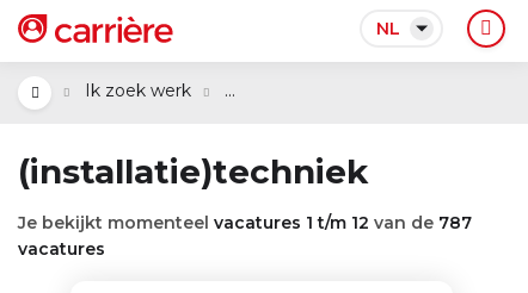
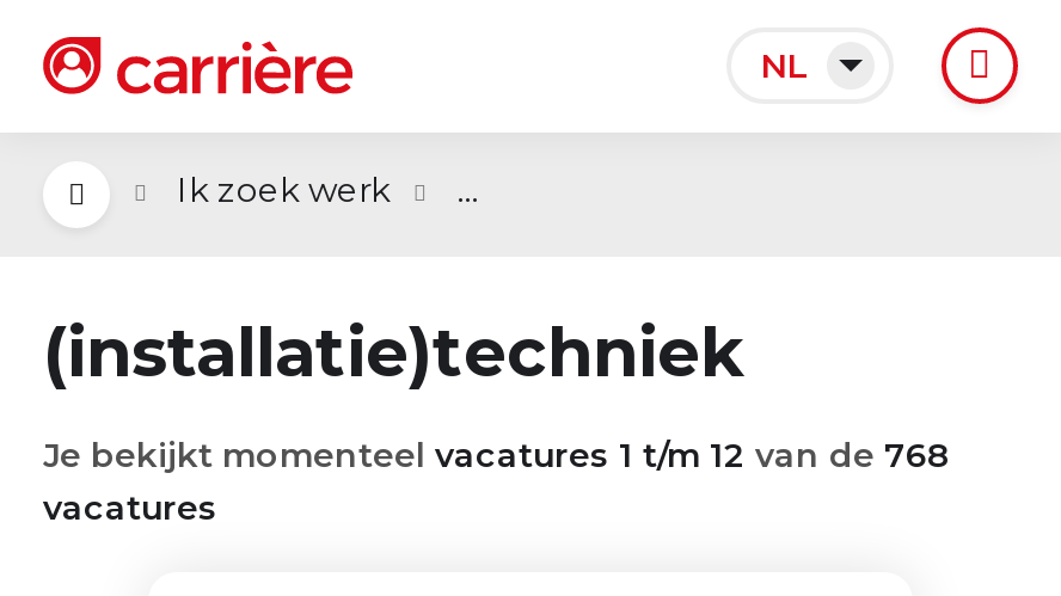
[18,212,472,233] Je bekijkt momenteel vacatures 1 t/m 12 van de 787 -> [43,434,951,477] Je bekijkt momenteel vacatures 1 t/m 12 van de 768

